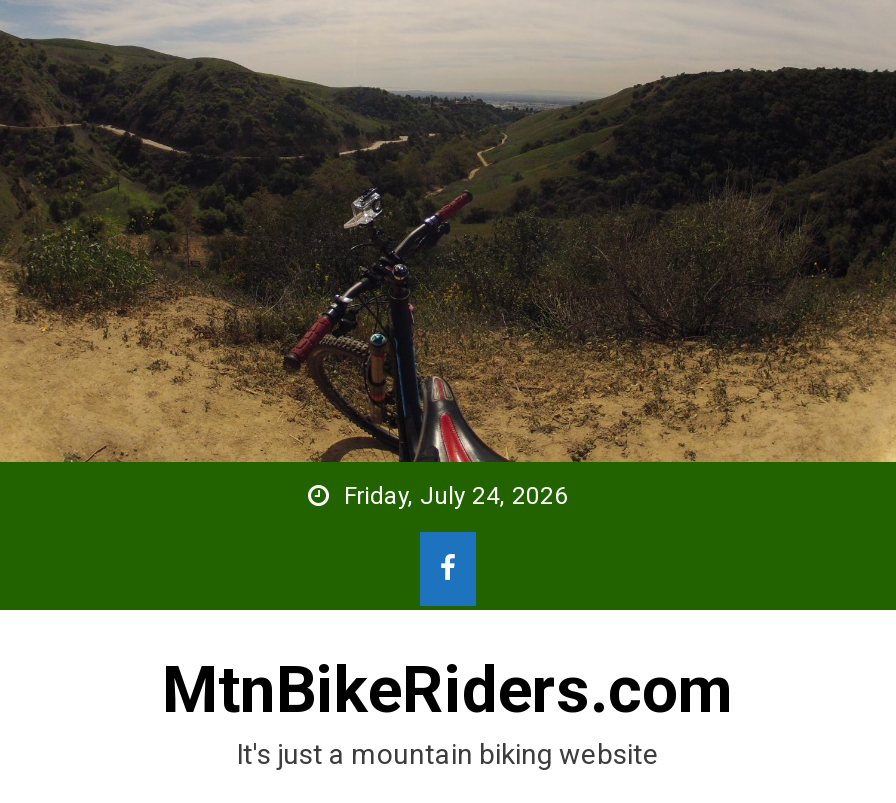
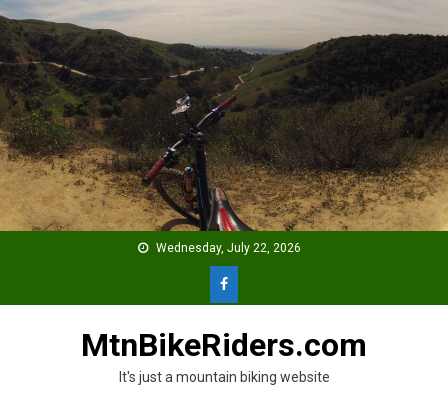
[344,481,568,509] Friday, July 24, 2026 -> [155,241,300,255] Wednesday, July 22, 2026

